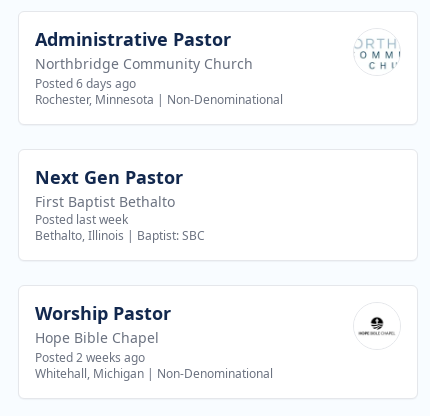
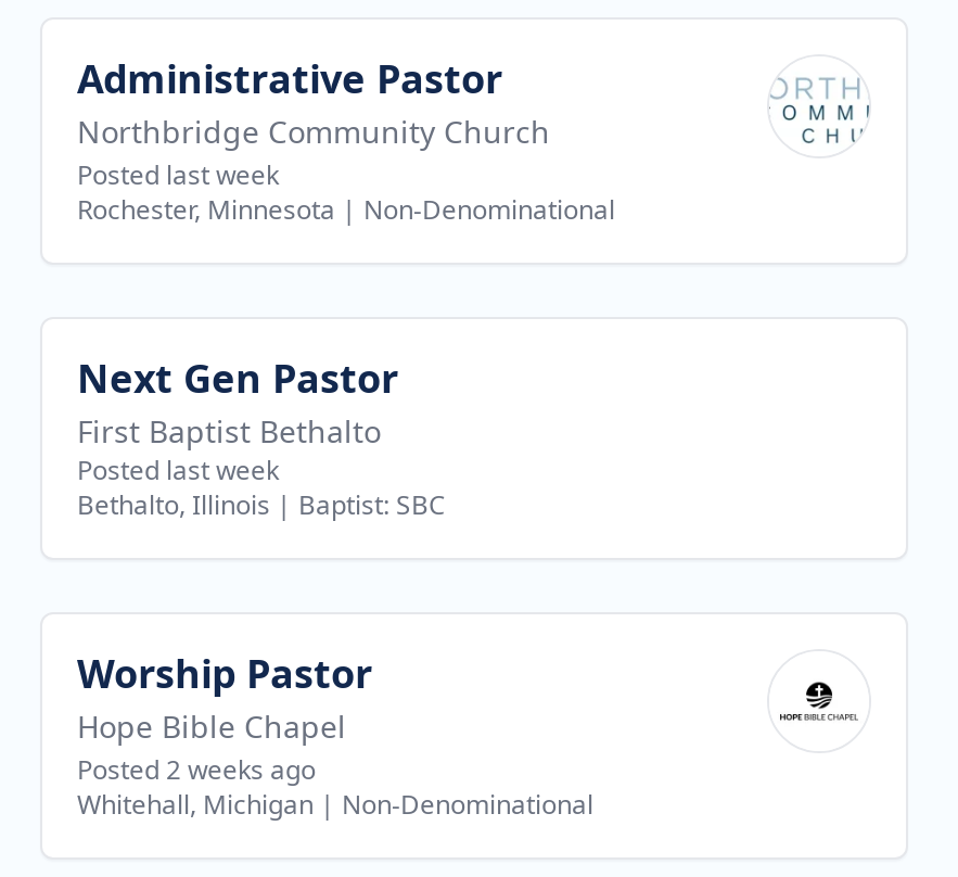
[35,75,136,92] Posted 6 days ago -> [77,156,279,193] Posted last week

